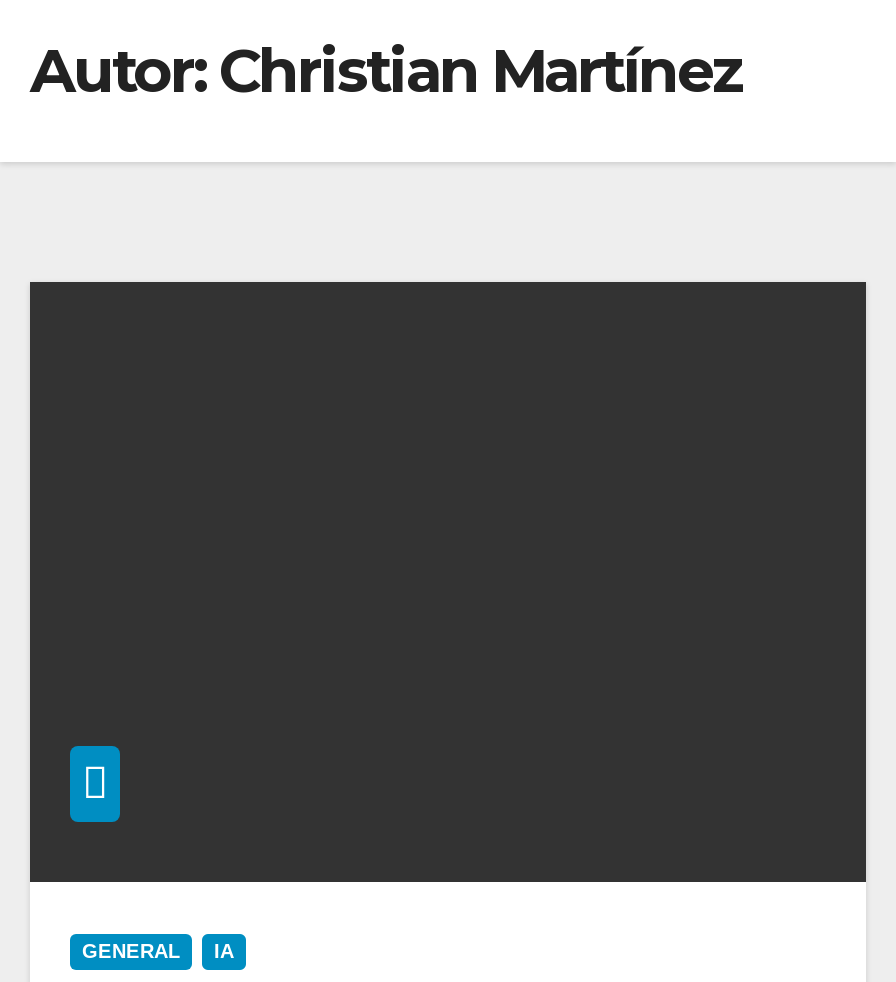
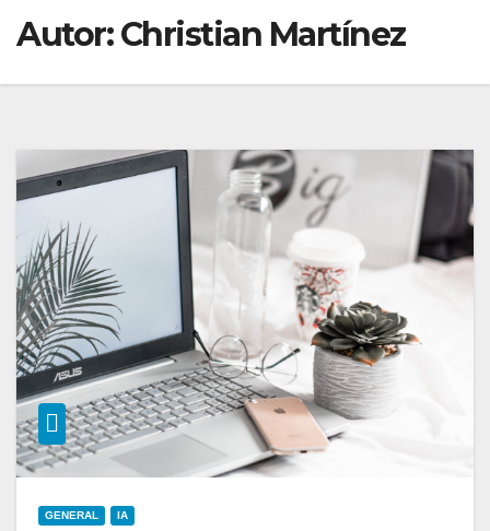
none -> [16,149,474,477] [image]

